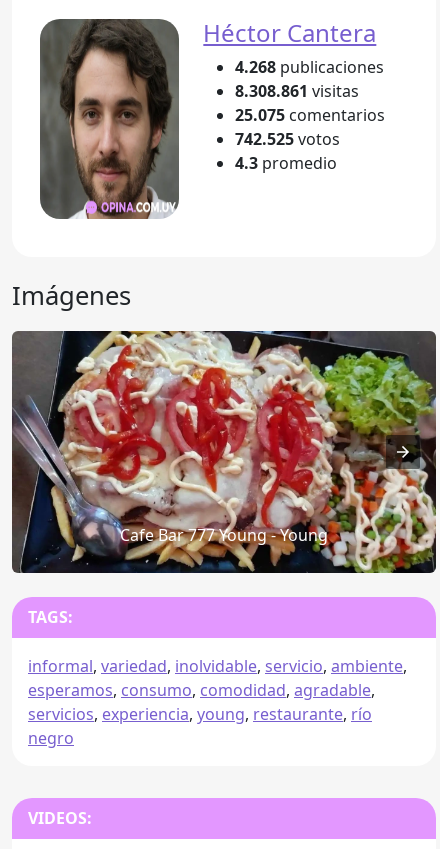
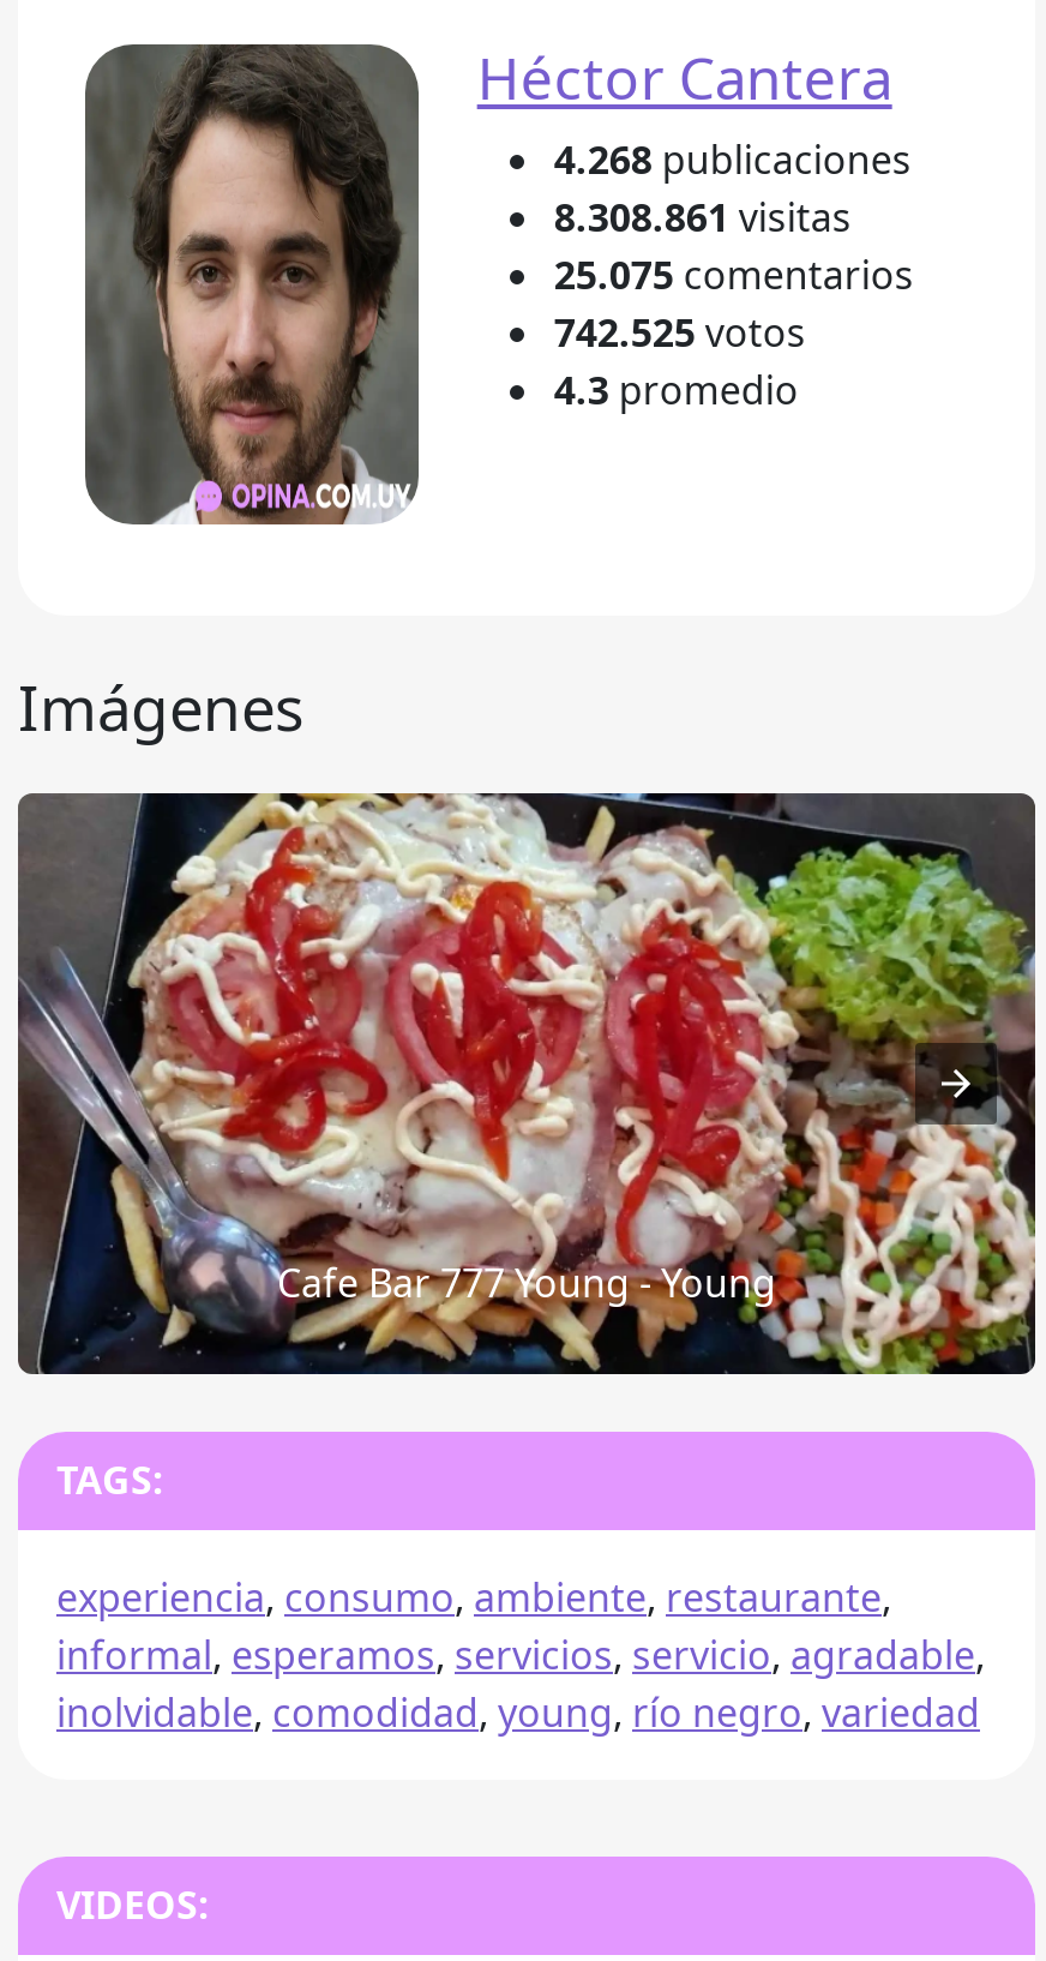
[28,655,407,749] informal, variedad, inolvidable, servicio, ambiente, | esperamos, consumo, comodidad, agradable, | servicios, experiencia, young, restaurante, río | negro -> [56,1570,985,1738] experiencia, consumo, ambiente, restaurante, | informal, esperamos, servicios, servicio, agradable, | inolvidable, comodidad, young, río negro, variedad

